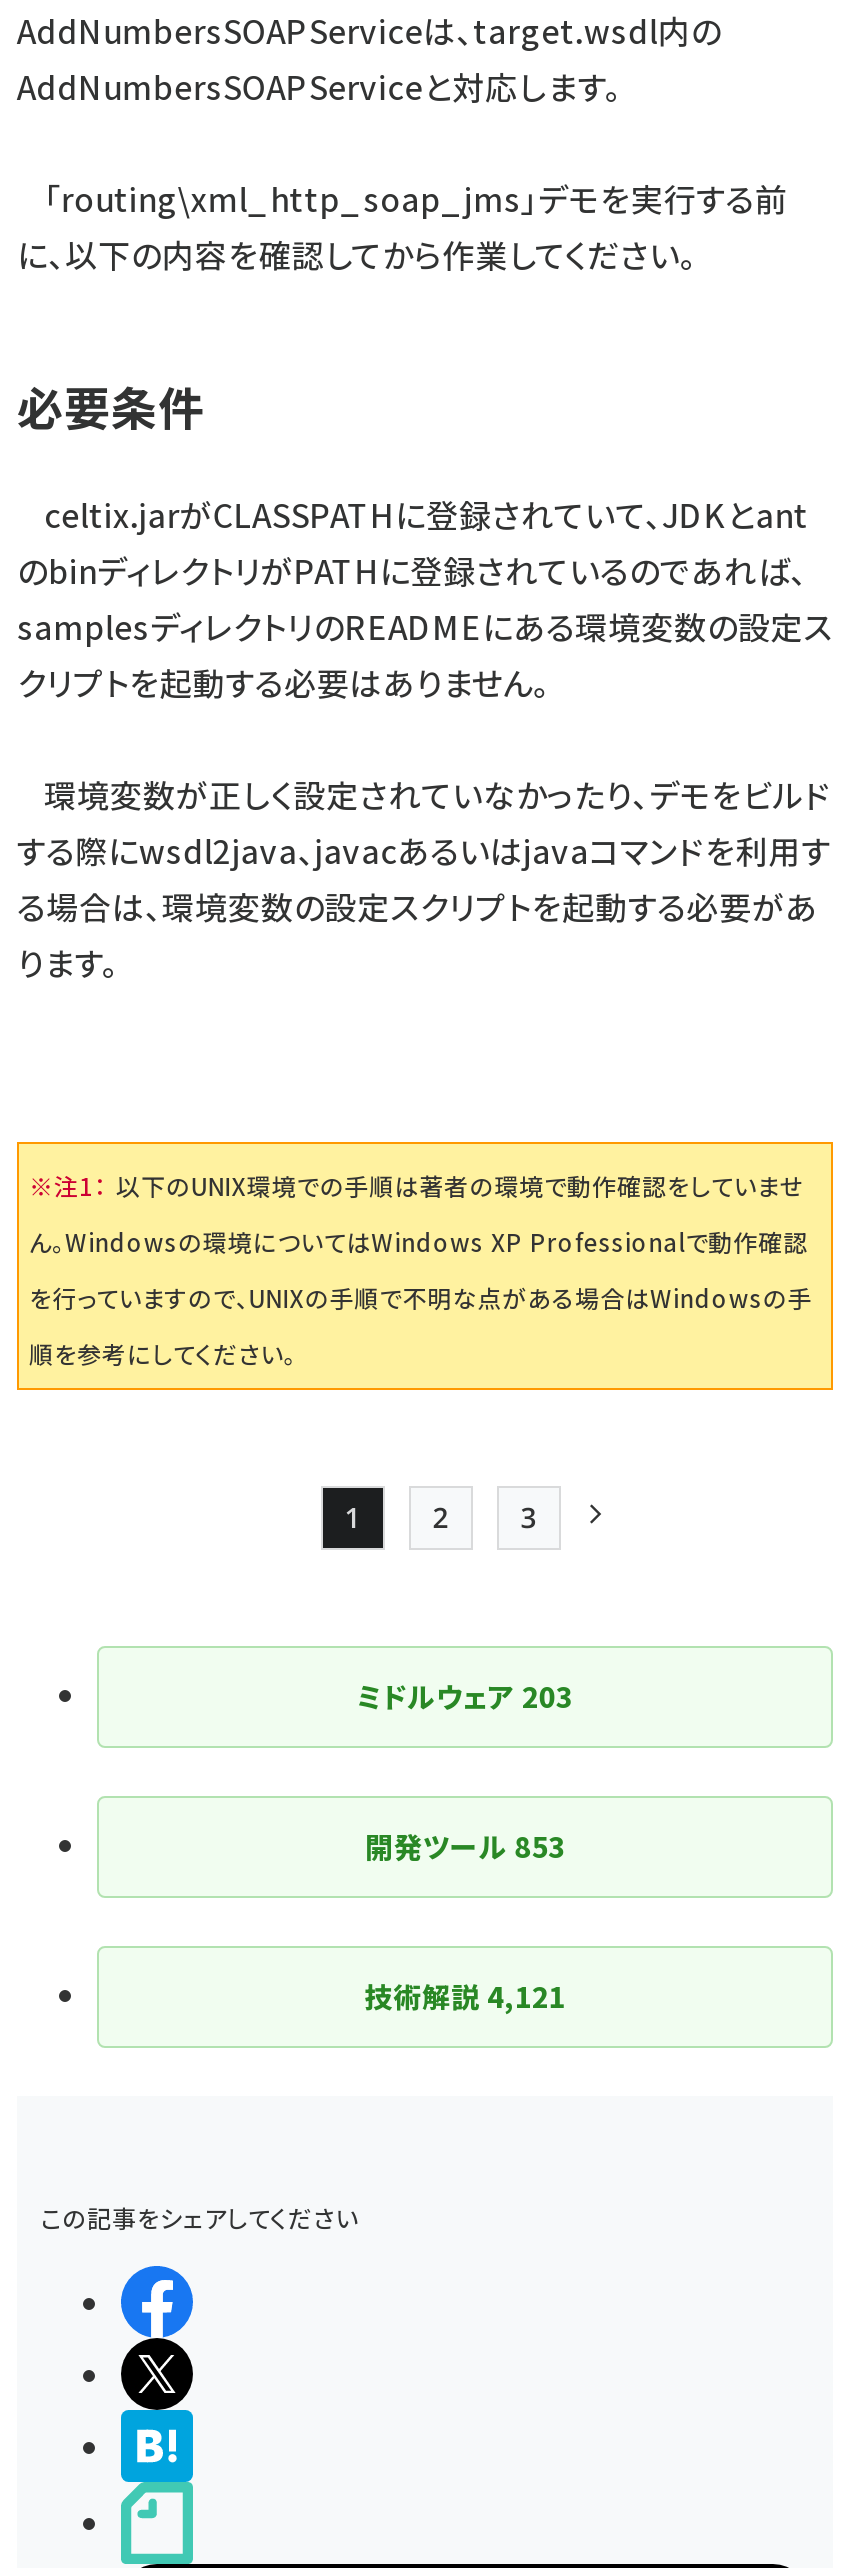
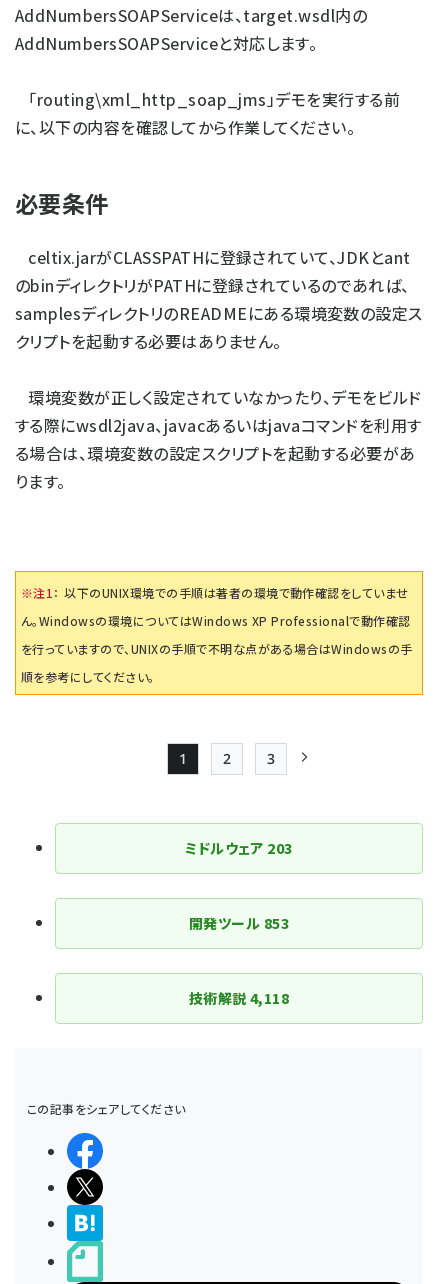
[364,1976,566,2016] 技術解説4,121 -> [189,988,289,1008] 技術解説4,118

